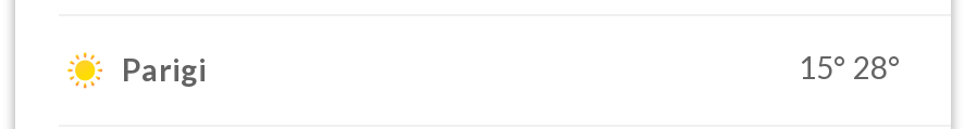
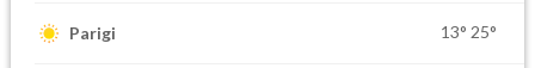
[799,49,901,86] 15° 28° -> [441,22,497,42] 13° 25°

